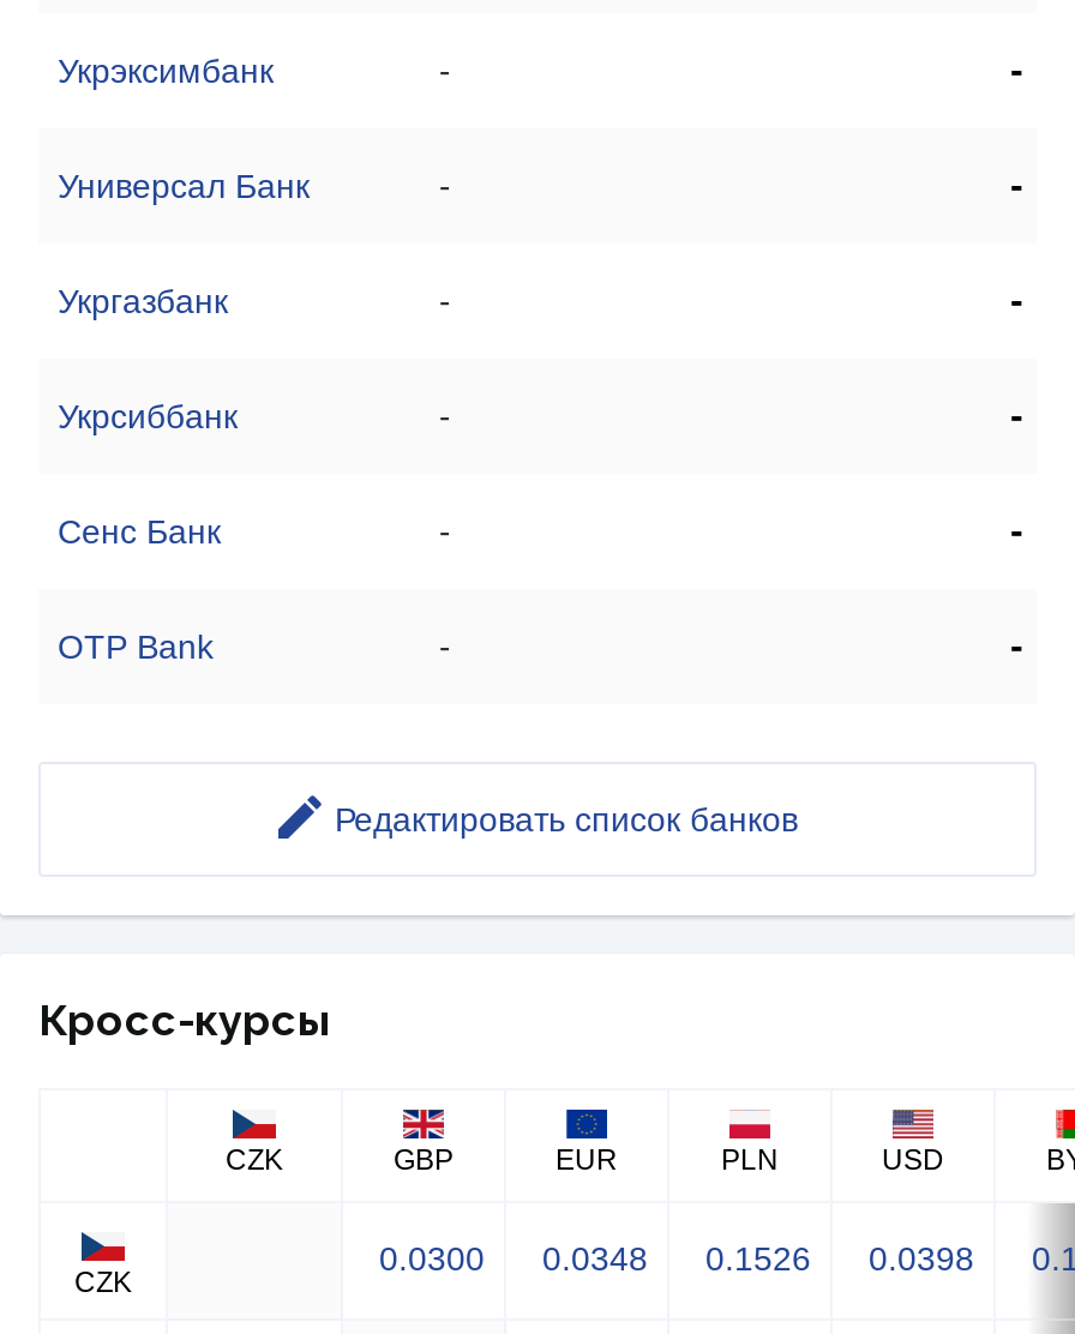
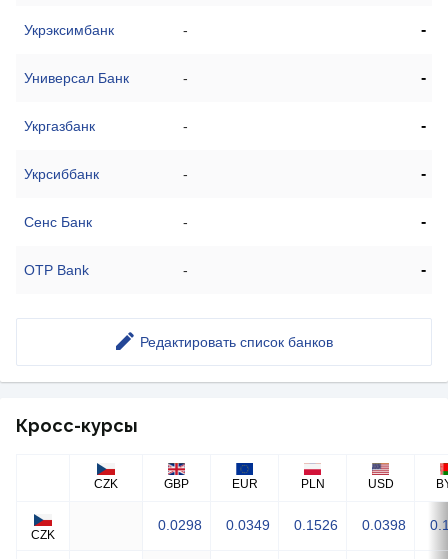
[379,1240,485,1278] 0.0300 -> [158,517,202,533] 0.0298
[542,1240,648,1278] 0.0348 -> [226,517,270,533] 0.0349

